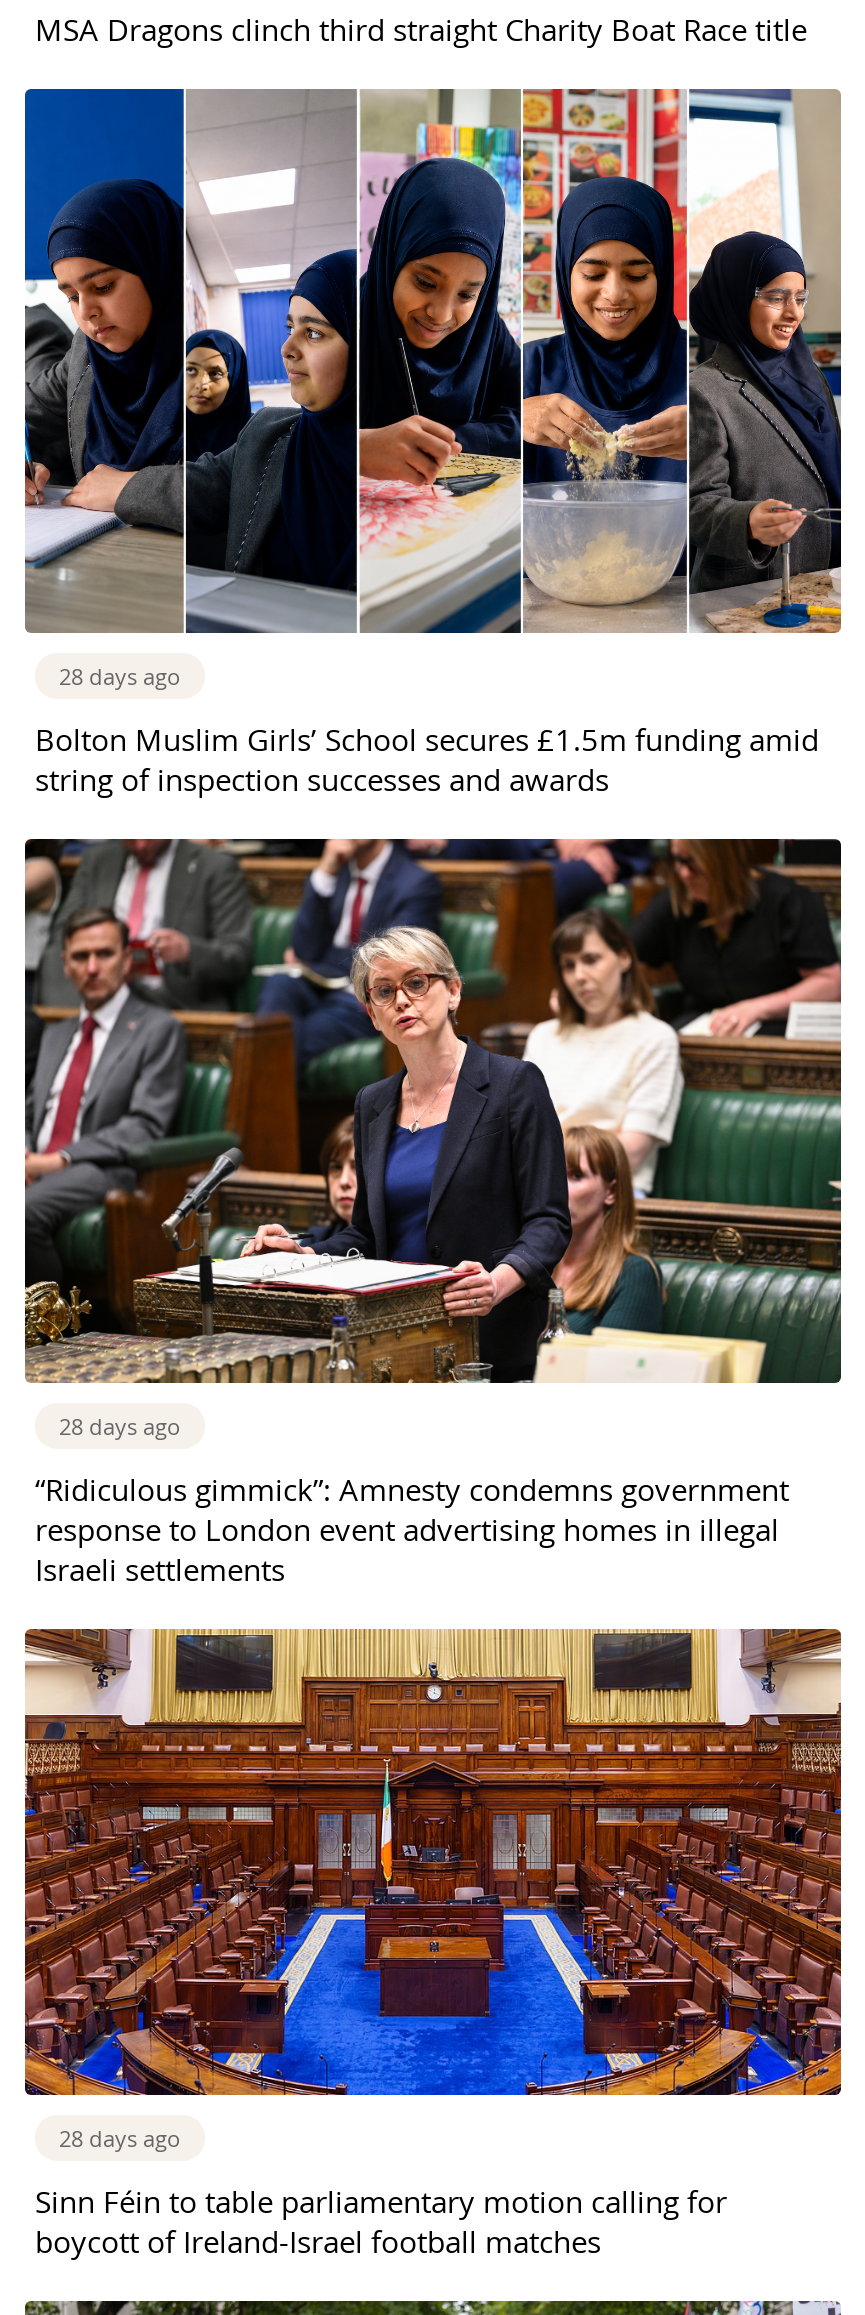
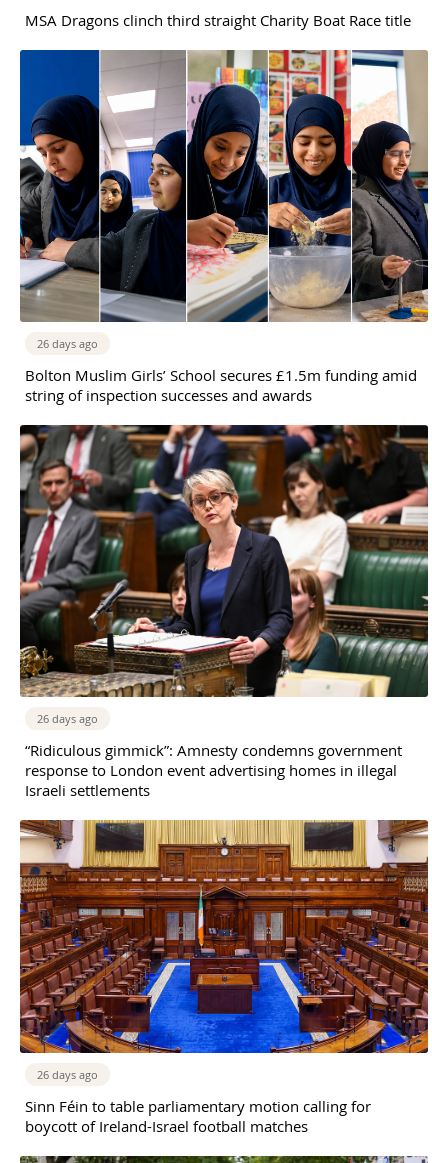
[59,662,181,692] 28 days ago -> [37,336,98,351] 26 days ago
[59,1412,181,1442] 28 days ago -> [37,711,98,726] 26 days ago
[59,2123,181,2153] 28 days ago -> [37,1067,98,1082] 26 days ago

